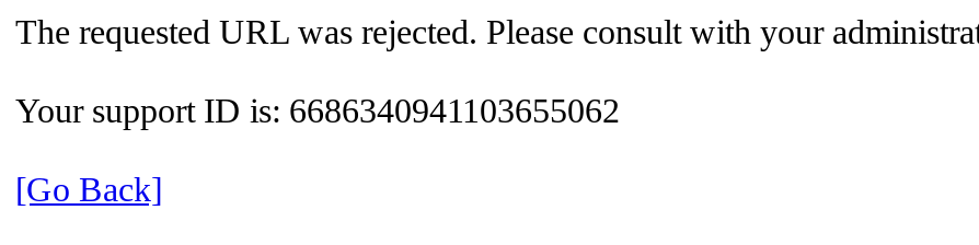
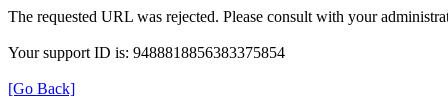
[15,92,620,129] Your support ID is: 6686340941103655062 -> [8,44,285,61] Your support ID is: 9488818856383375854

